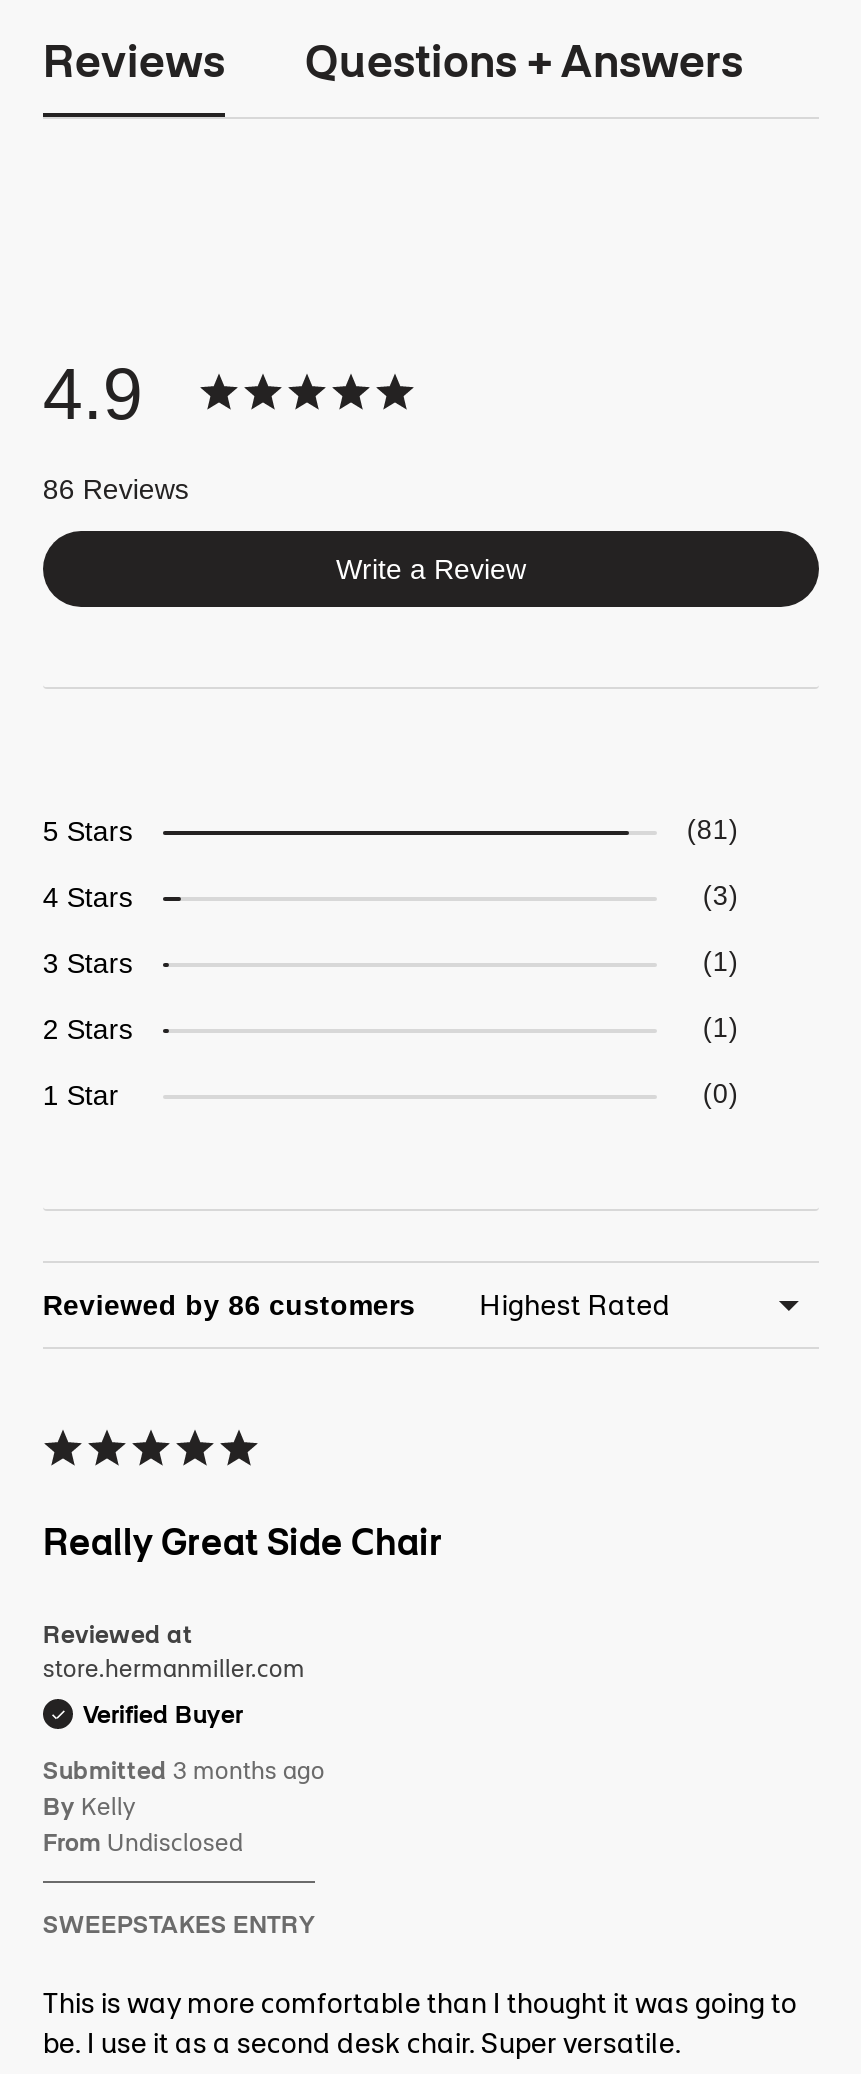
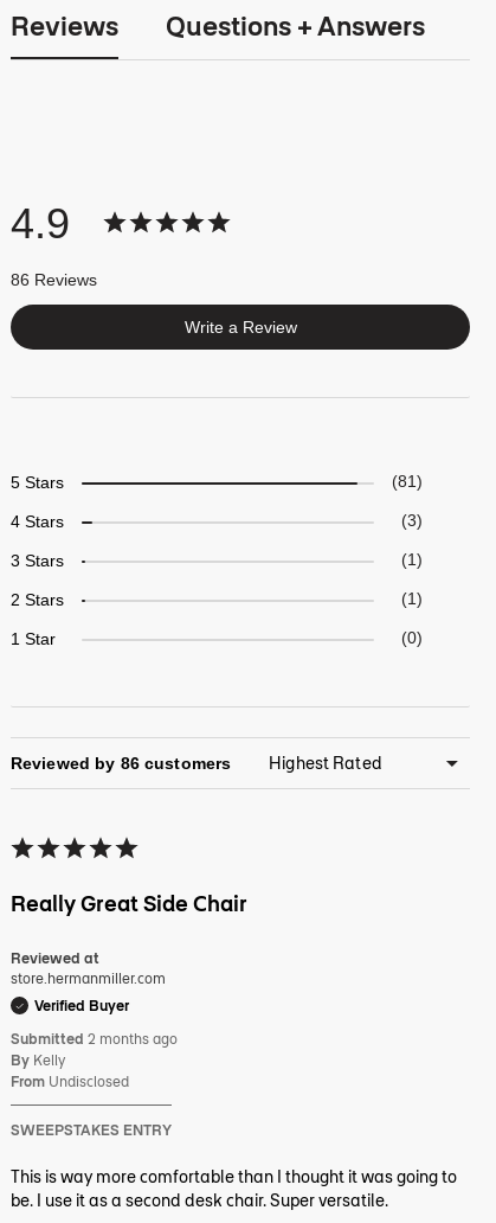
[43,1754,325,1784] Submitted 3 months ago -> [11,1029,177,1047] Submitted 2 months ago

